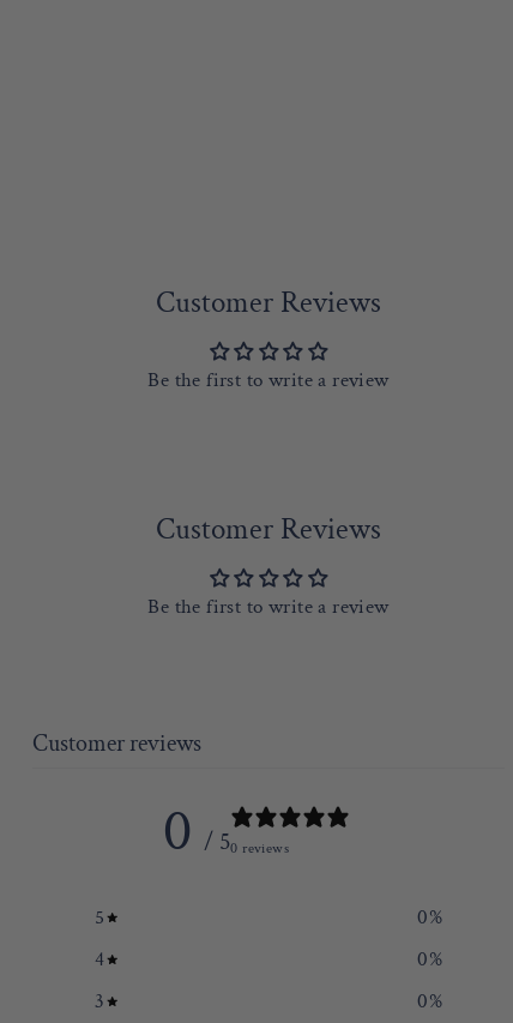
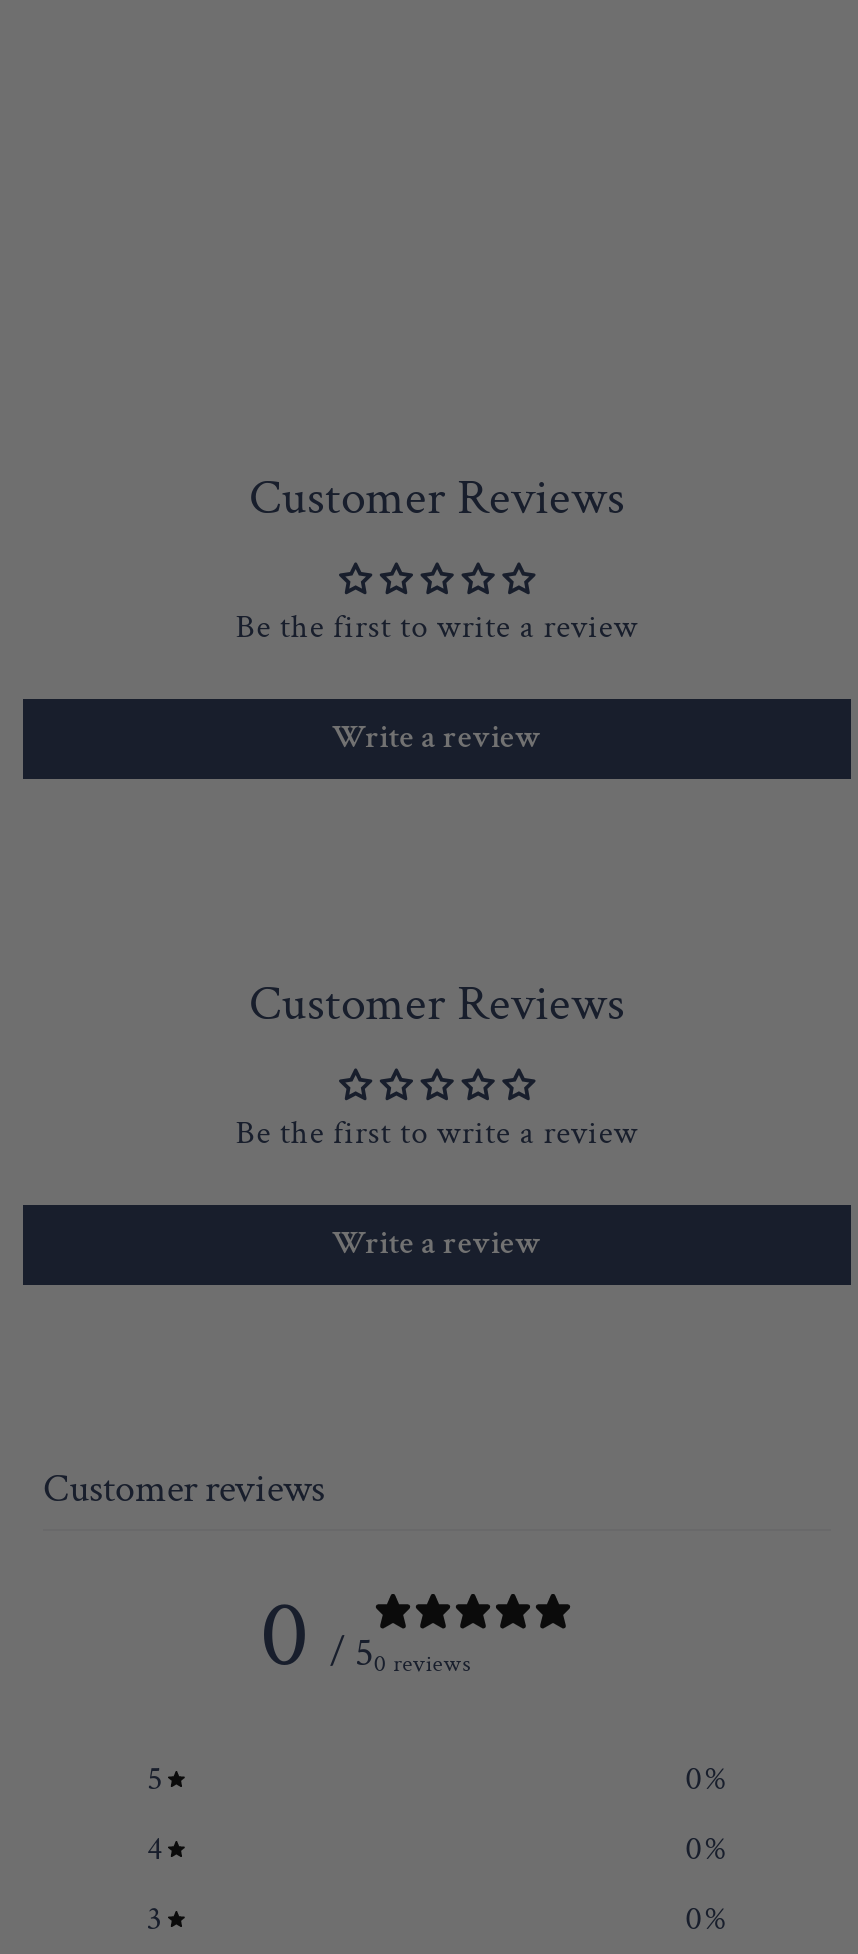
none -> [332,716,542,758] Write a review
none -> [332,1222,542,1264] Write a review

